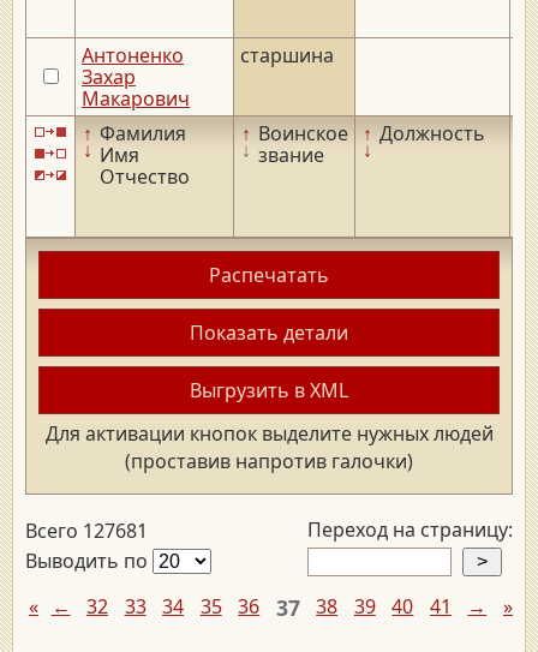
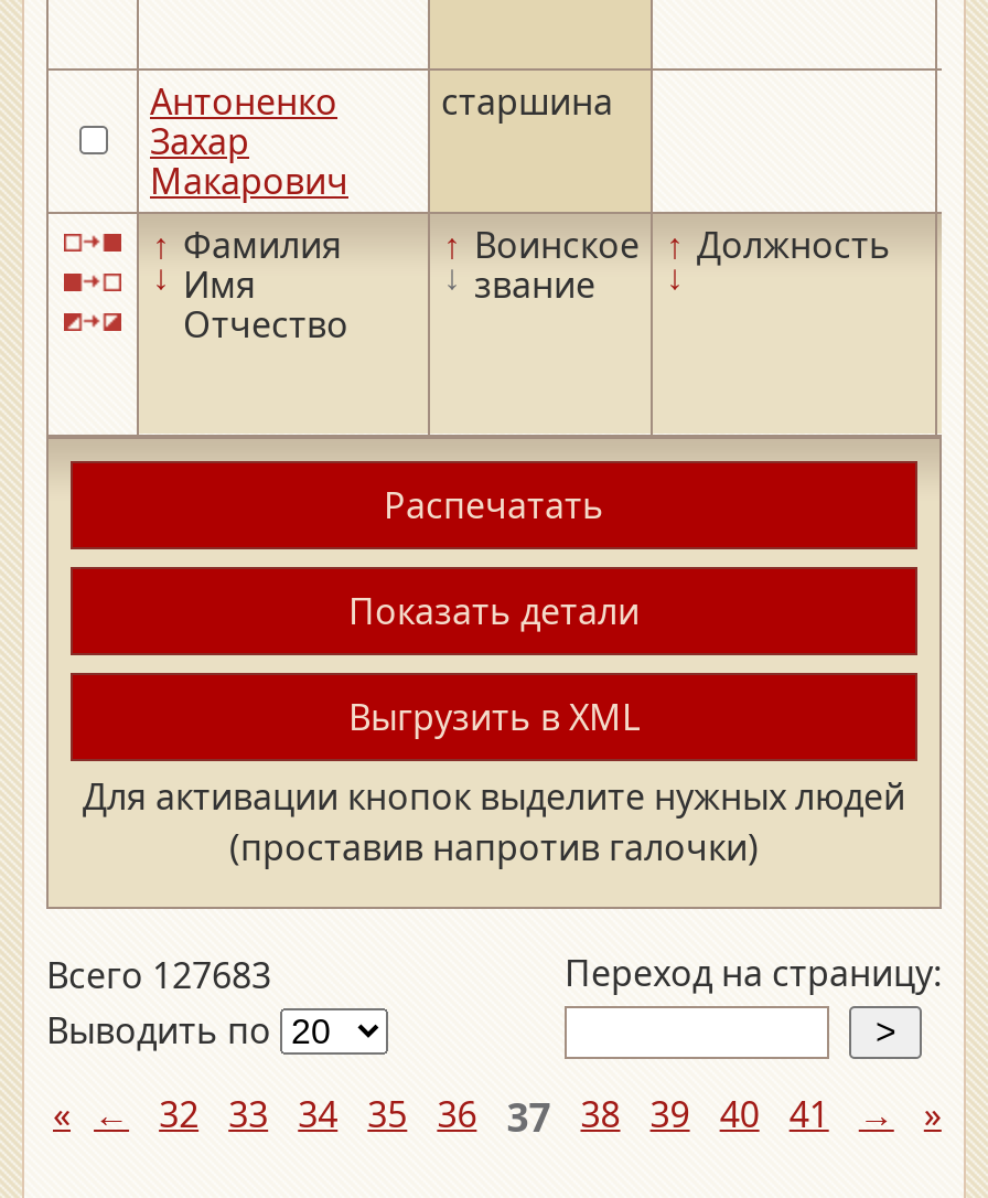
[25,518,148,544] Всего 127681 -> [46,951,271,1000] Всего 127683

